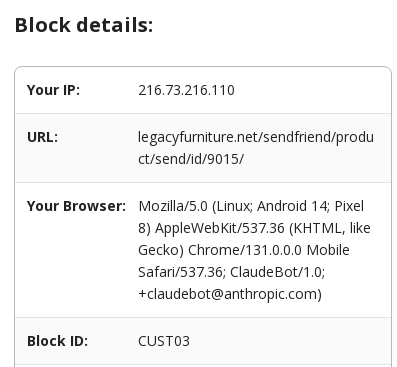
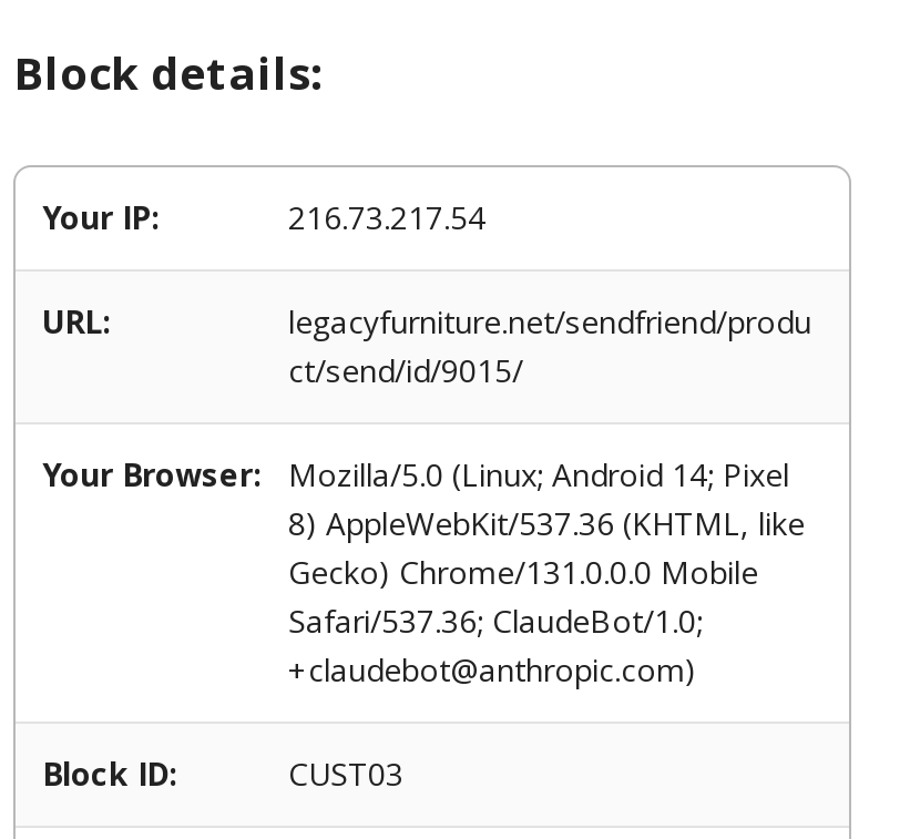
[138,80,235,99] 216.73.216.110 -> [288,196,485,238] 216.73.217.54

